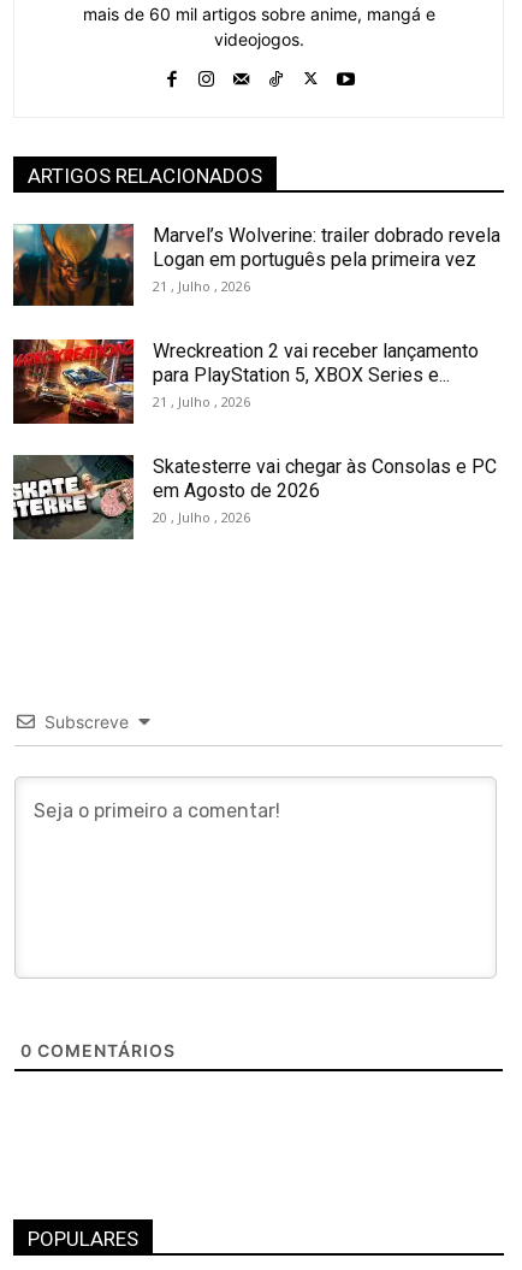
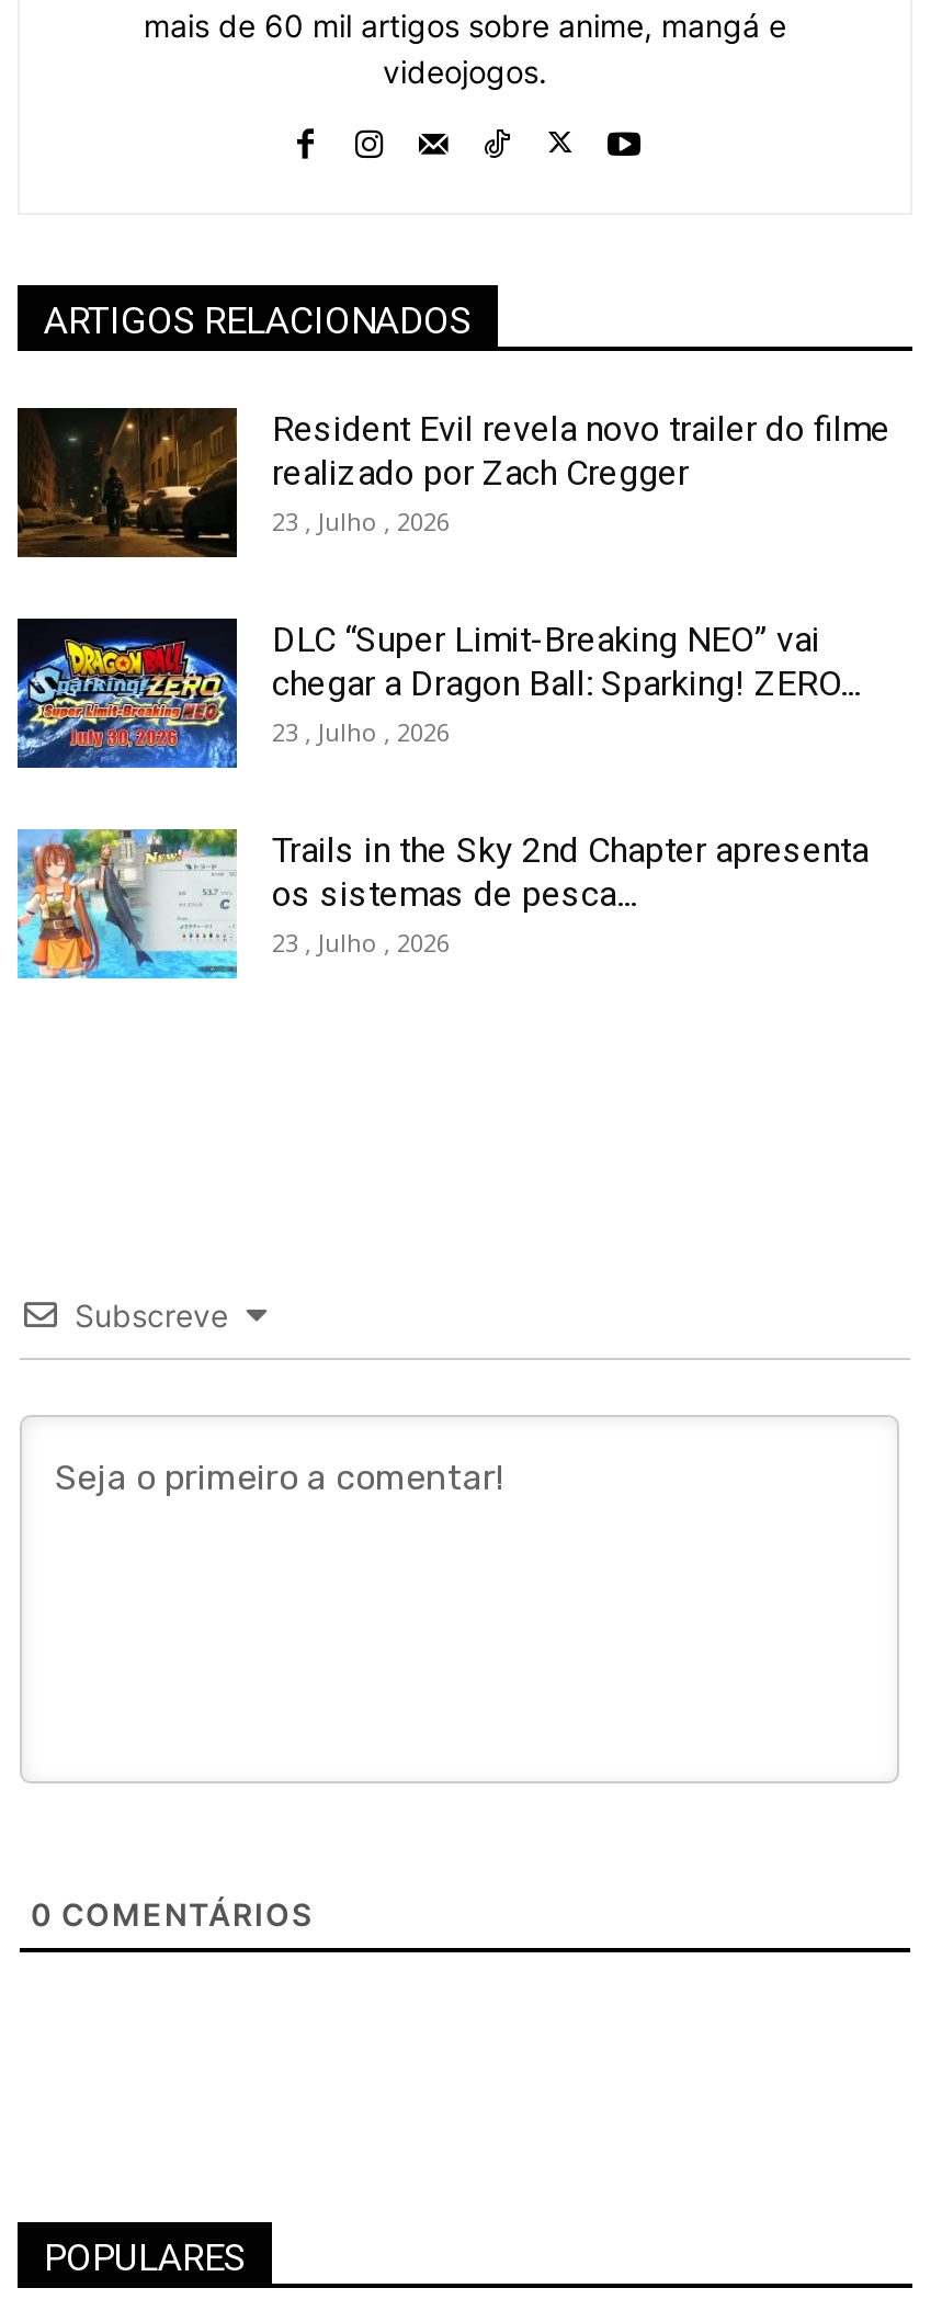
[12,223,500,306] [image] | Marvel’s Wolverine: trailer dobrado revela | Logan em português pela primeira vez | 21 , Julho , 2026 -> [15,406,890,557] [image] | Resident Evil revela novo trailer do filme | realizado por Zach Cregger | 23 , Julho , 2026
[12,338,479,425] [image] | Wreckreation 2 vai receber lançamento | para PlayStation 5, XBOX Series e... | 21 , Julho , 2026 -> [15,616,860,772] [image] | DLC “Super Limit-Breaking NEO” vai | chegar a Dragon Ball: Sparking! ZERO... | 23 , Julho , 2026
[12,454,497,541] [image] | Skatesterre vai chegar às Consolas e PC | em Agosto de 2026 | 20 , Julho , 2026 -> [15,827,869,983] [image] | Trails in the Sky 2nd Chapter apresenta | os sistemas de pesca... | 23 , Julho , 2026

